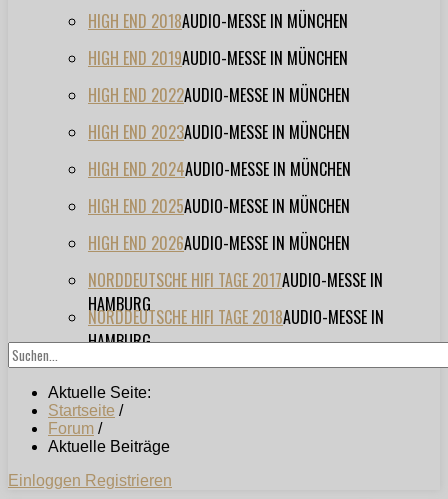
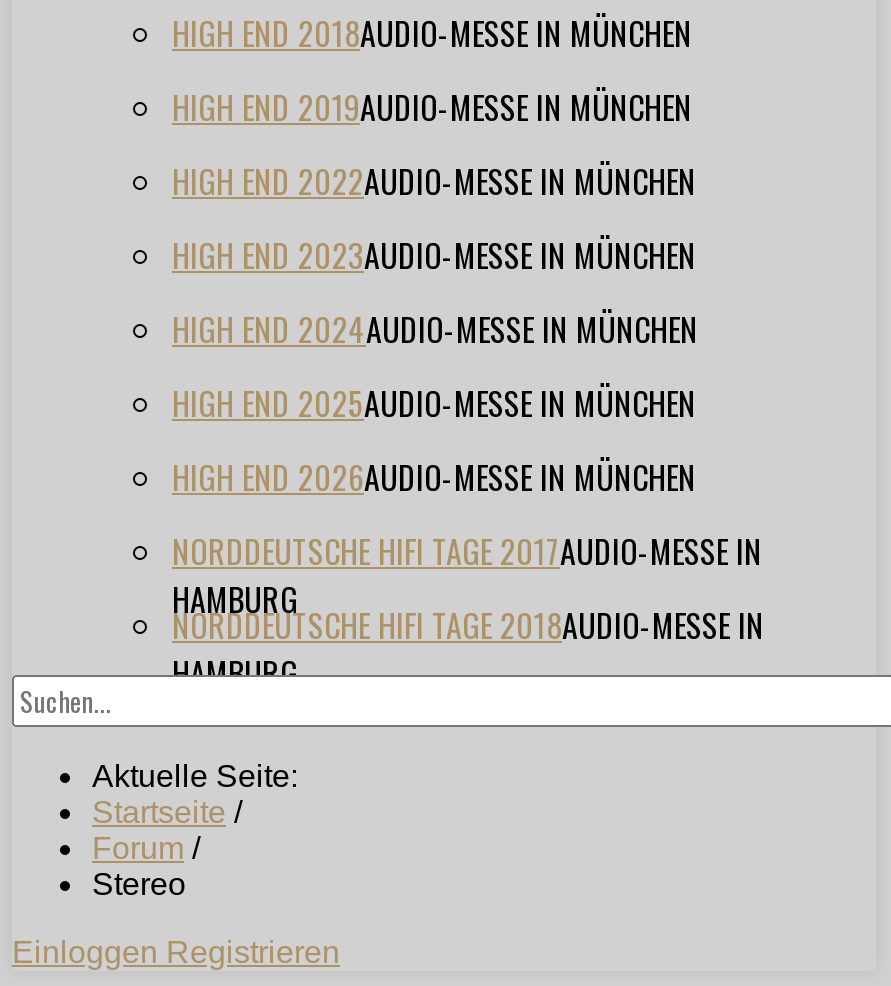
[48,438,170,455] Aktuelle Beiträge -> [92,868,186,902] Stereo

